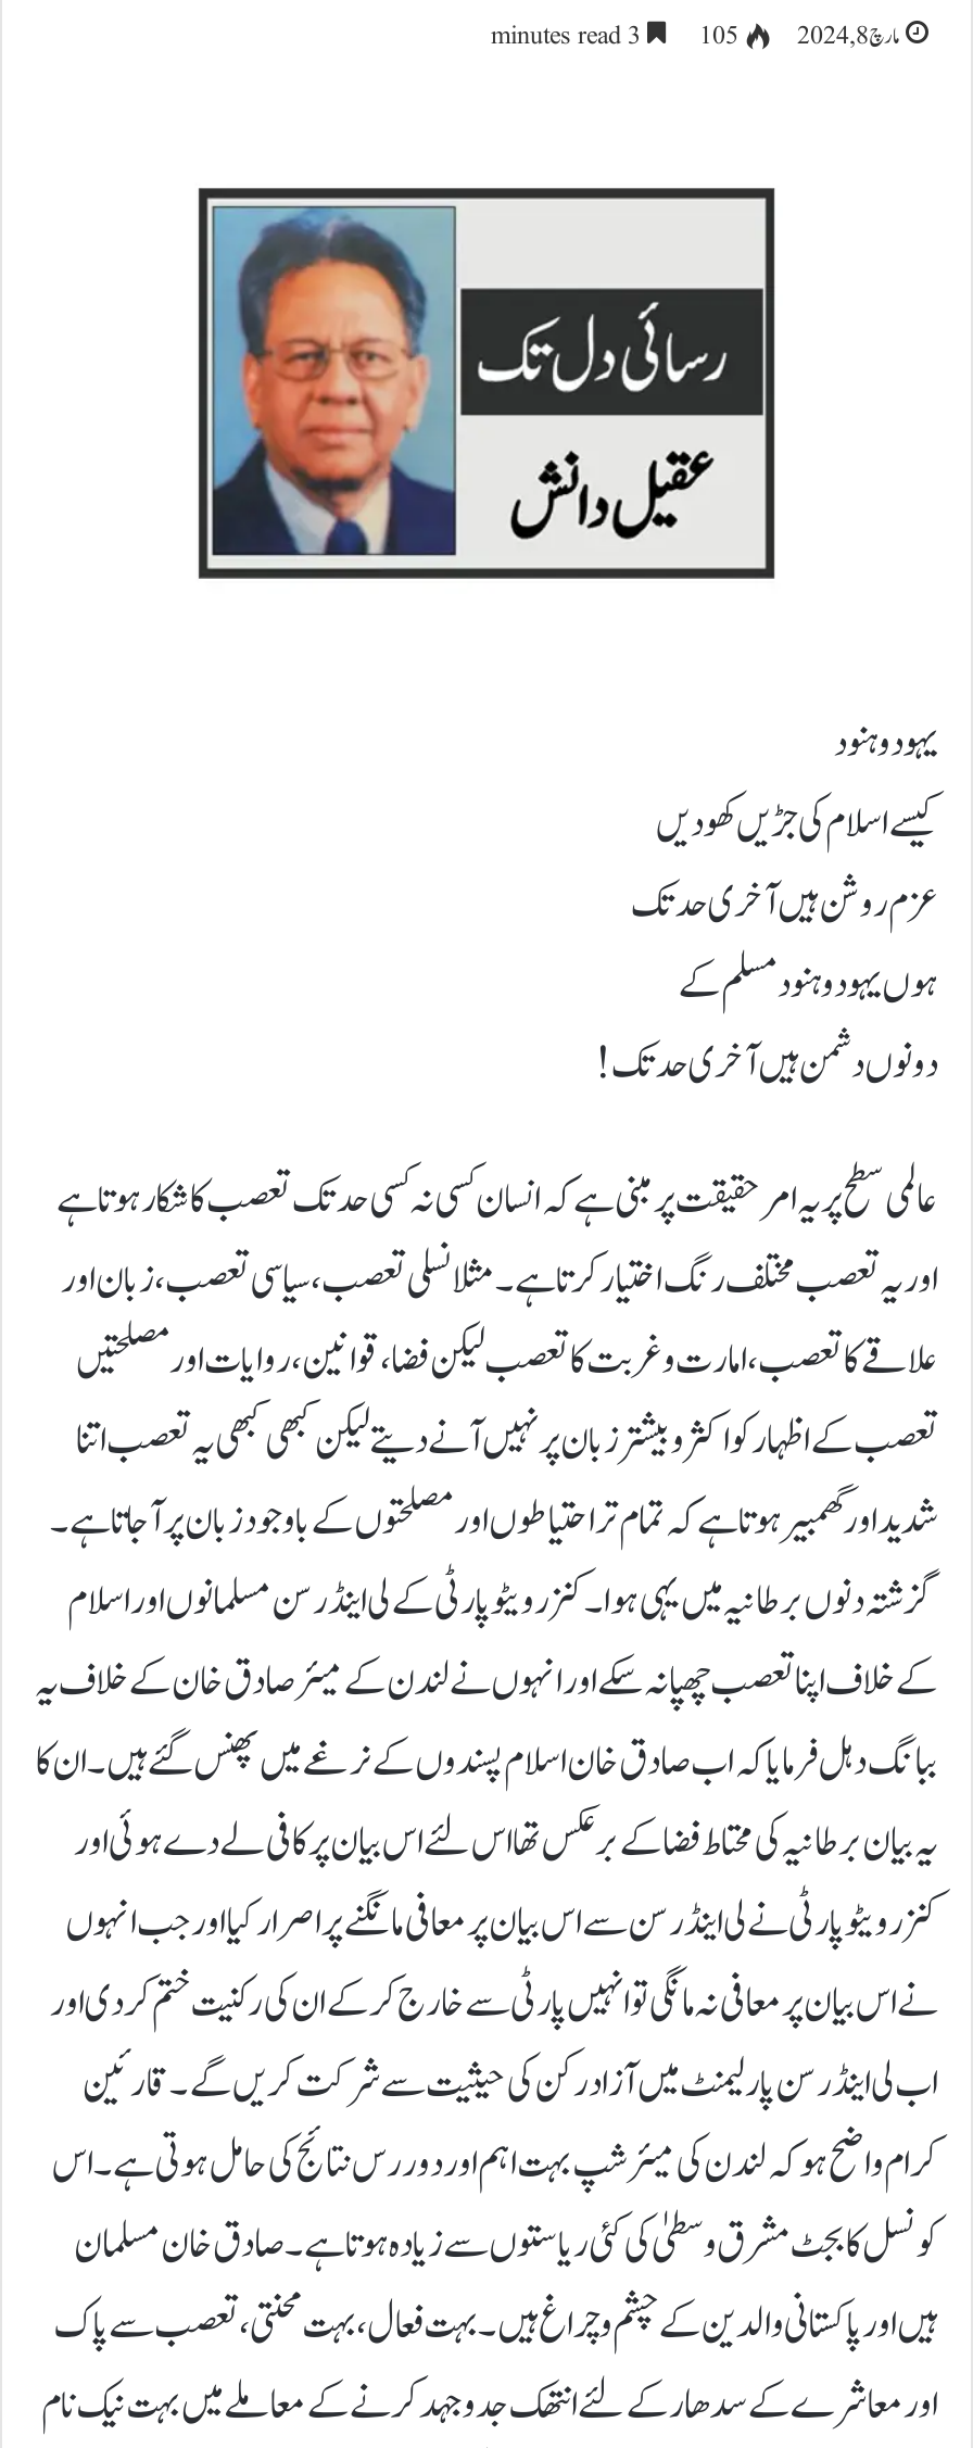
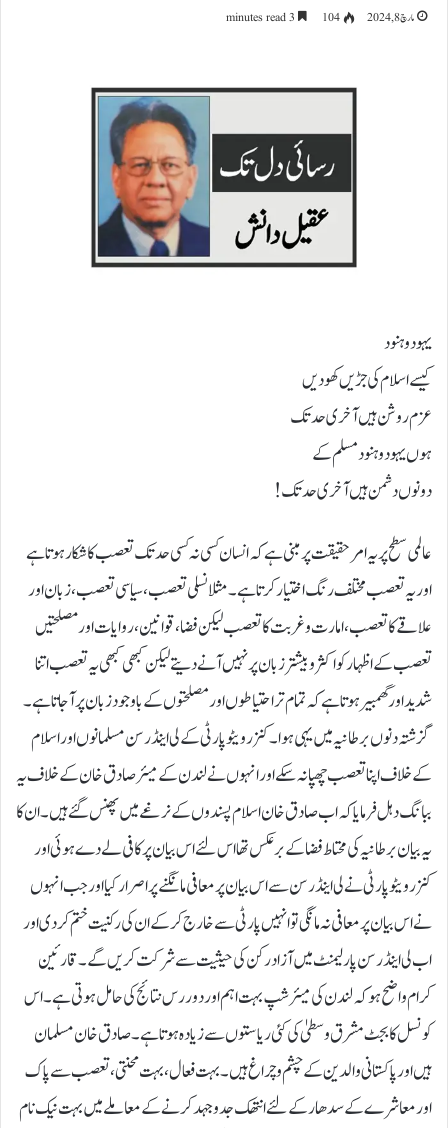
[699,17,738,54] 105 -> [322,9,340,26] 104

